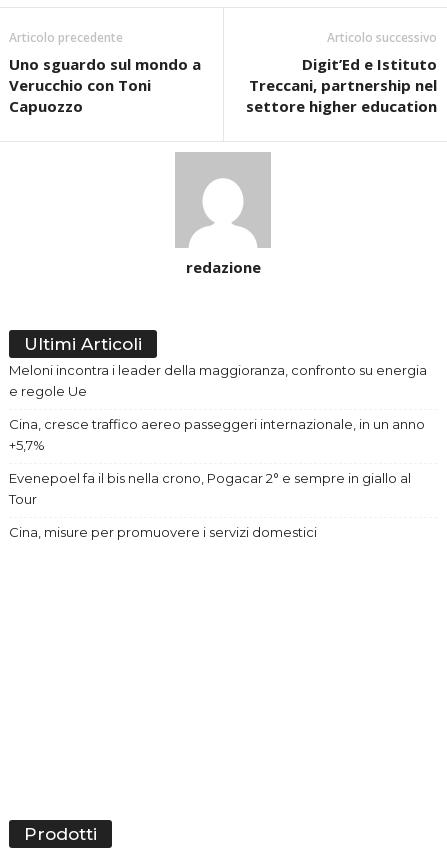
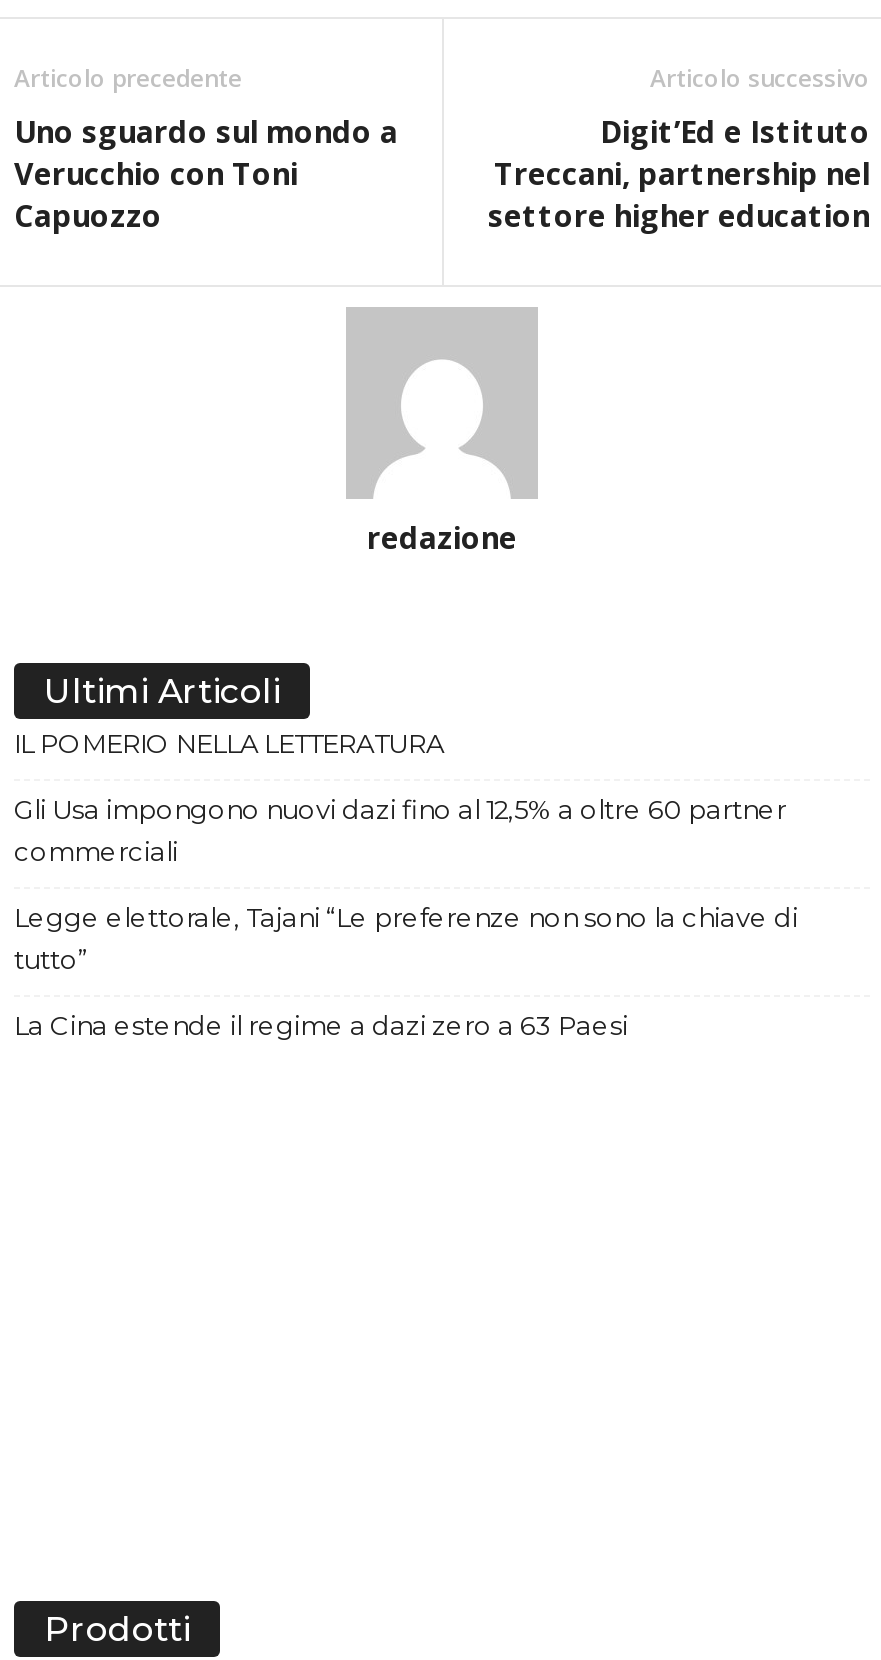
[9,362,427,399] Meloni incontra i leader della maggioranza, confronto su energia | e regole Ue -> [14,728,444,760] IL POMERIO NELLA LETTERATURA
[9,416,425,453] Cina, cresce traffico aereo passeggeri internazionale, in un anno | +5,7% -> [14,794,786,868] Gli Usa impongono nuovi dazi fino al 12,5% a oltre 60 partner | commerciali
[9,470,411,507] Evenepoel fa il bis nella crono, Pogacar 2° e sempre in giallo al | Tour -> [14,902,798,976] Legge elettorale, Tajani “Le preferenze non sono la chiave di | tutto”
[9,524,317,540] Cina, misure per promuovere i servizi domestici -> [14,1010,628,1042] La Cina estende il regime a dazi zero a 63 Paesi

